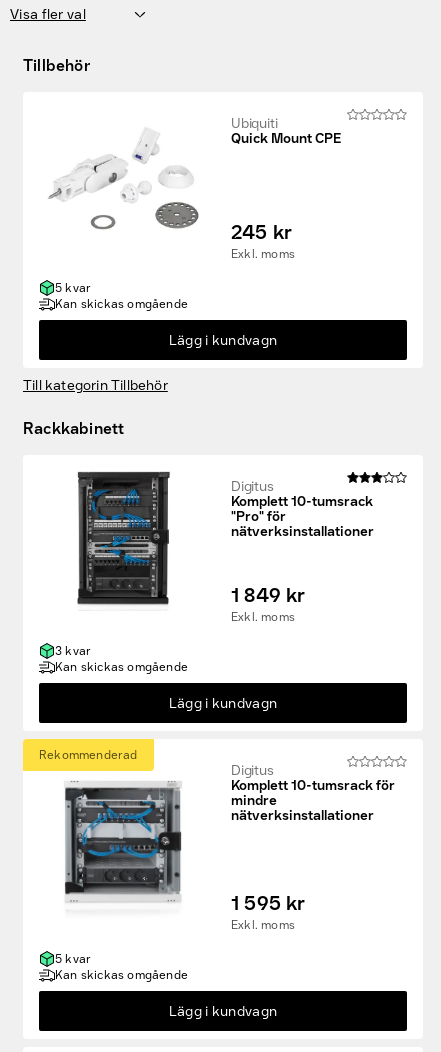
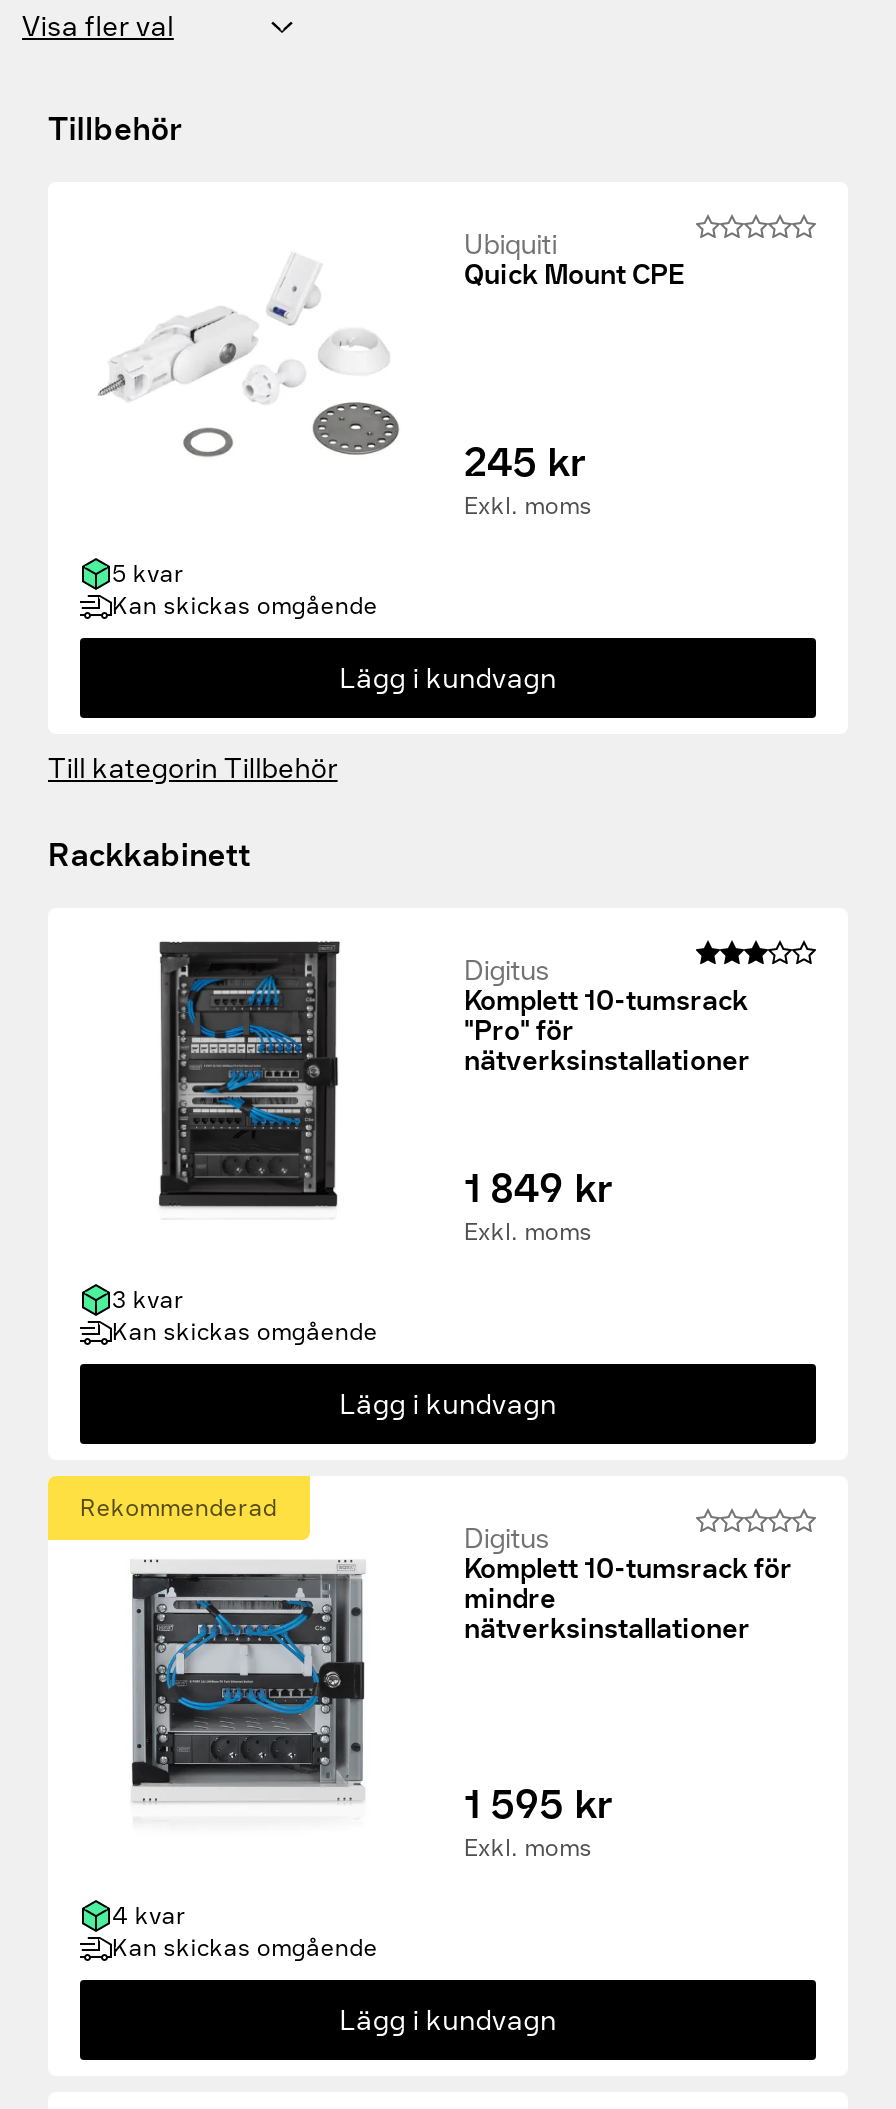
[55,952,91,966] 5 kvar -> [112,1903,186,1931] 4 kvar

